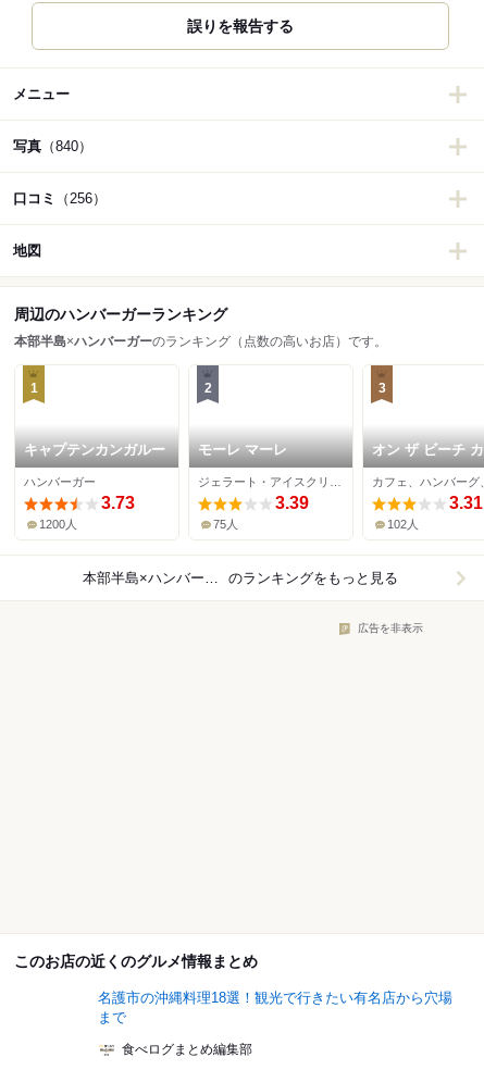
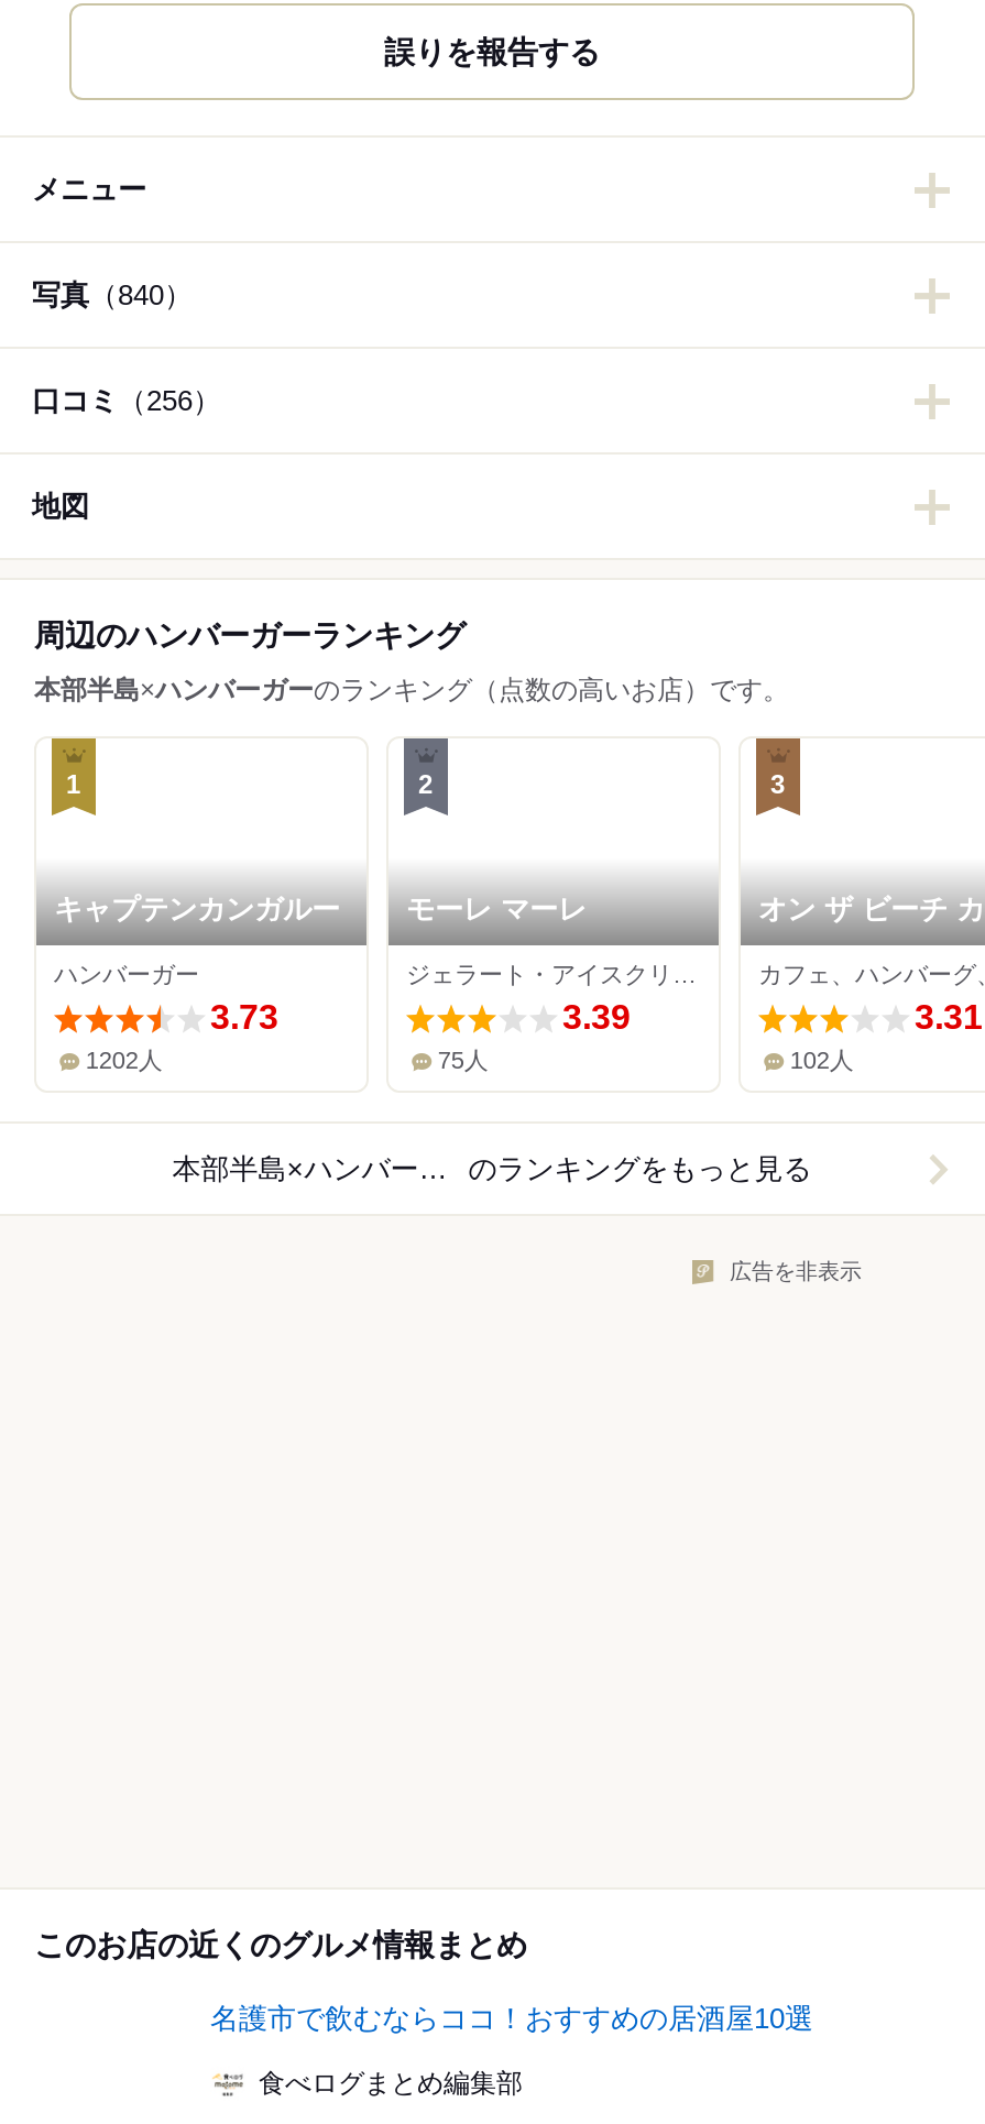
[40,518,78,531] 1200人 -> [86,1047,163,1074] 1202人
[98,990,453,1026] 名護市の沖縄料理18選！観光で行きたい有名店から穴場 | まで -> [210,2003,813,2036] 名護市で飲むならココ！おすすめの居酒屋10選

